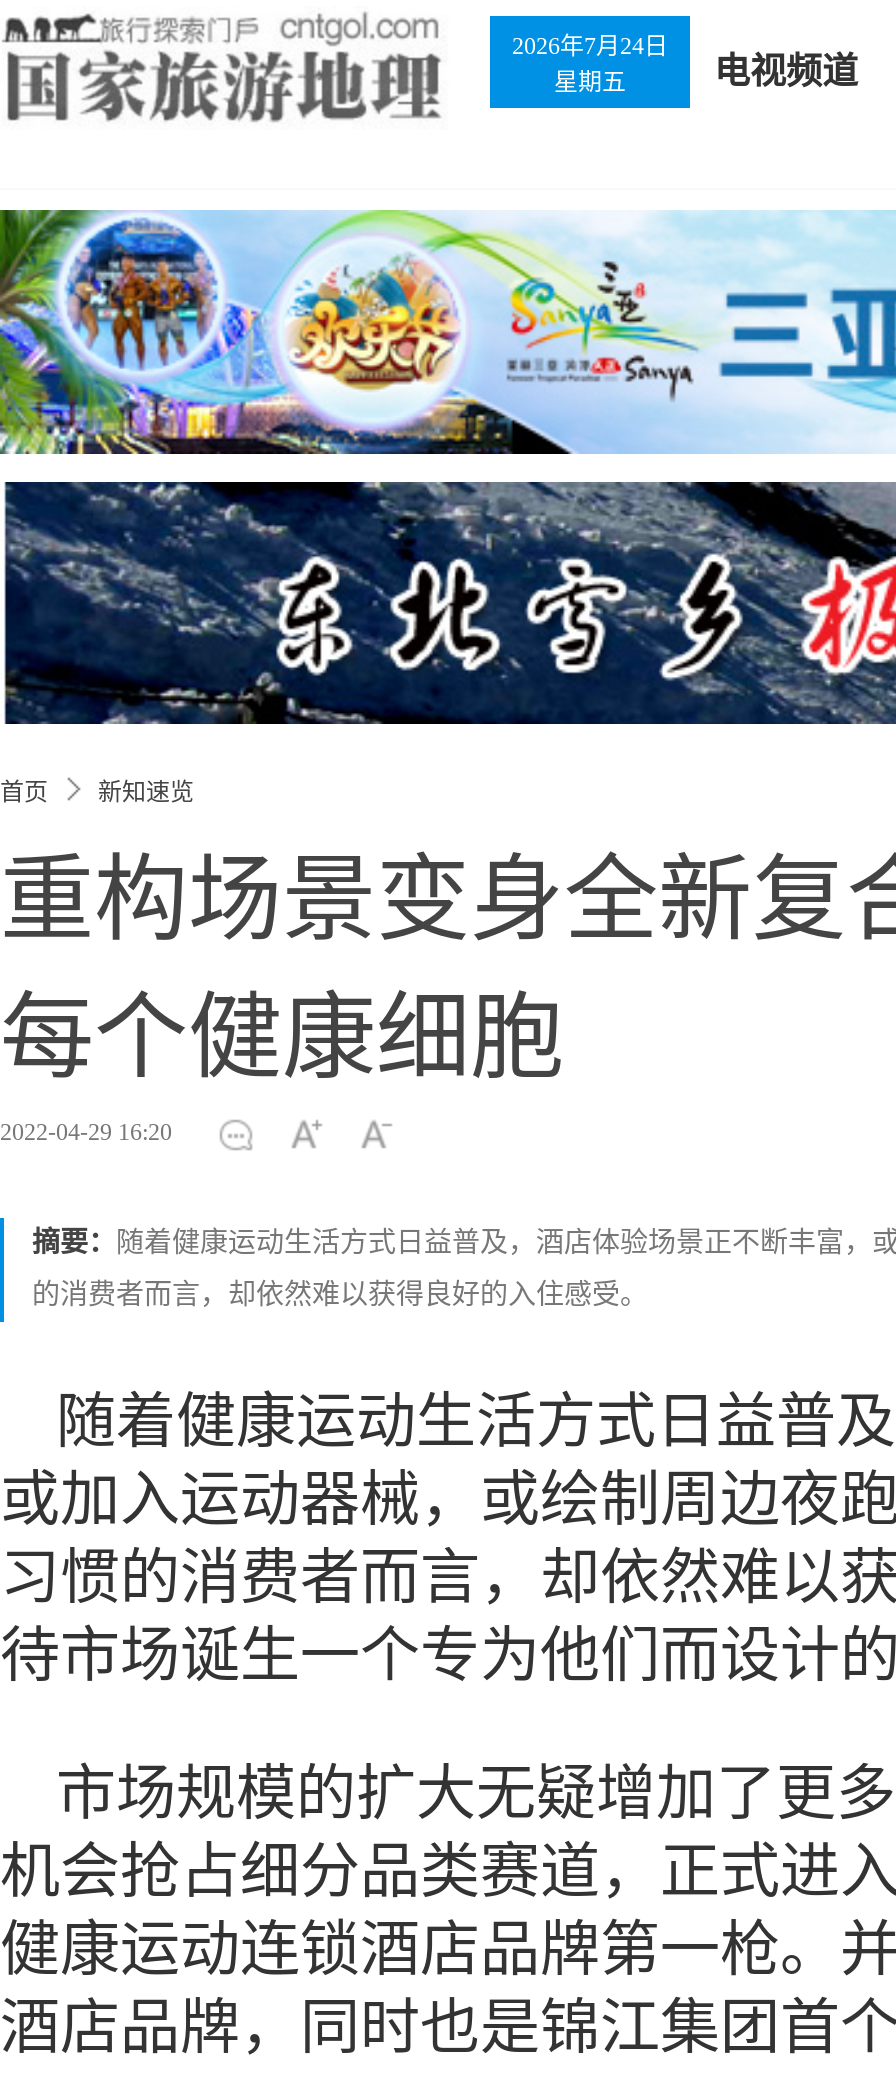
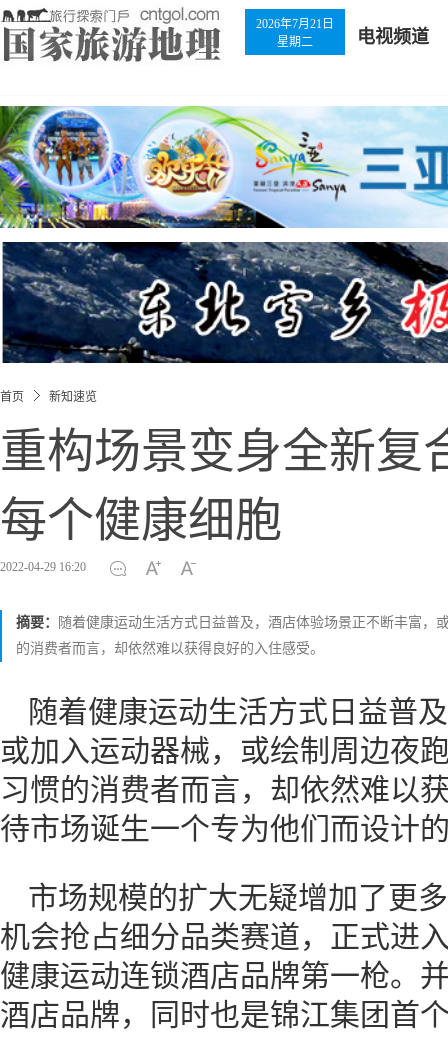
[512,32,668,60] 2026年7月24日 -> [256,17,334,31] 2026年7月21日
[554,68,626,96] 星期五 -> [277,35,313,49] 星期二

